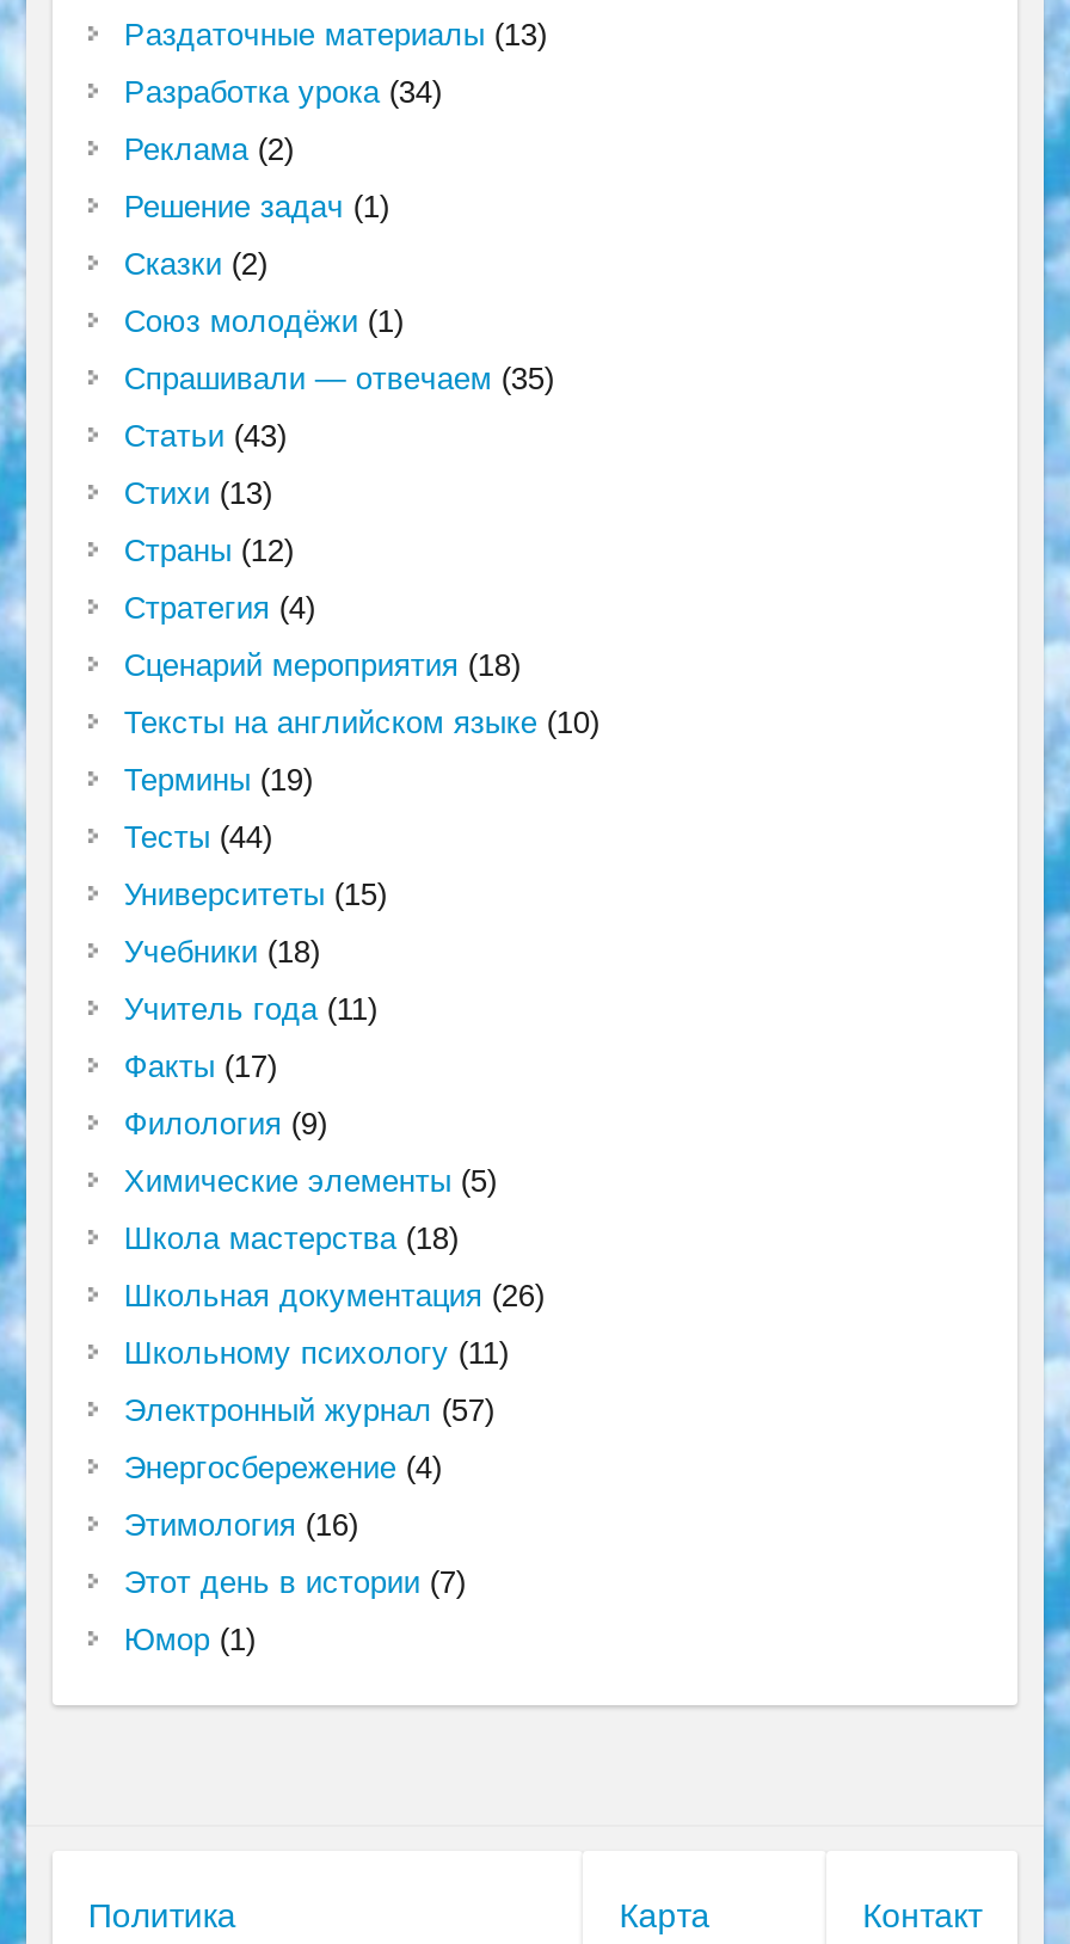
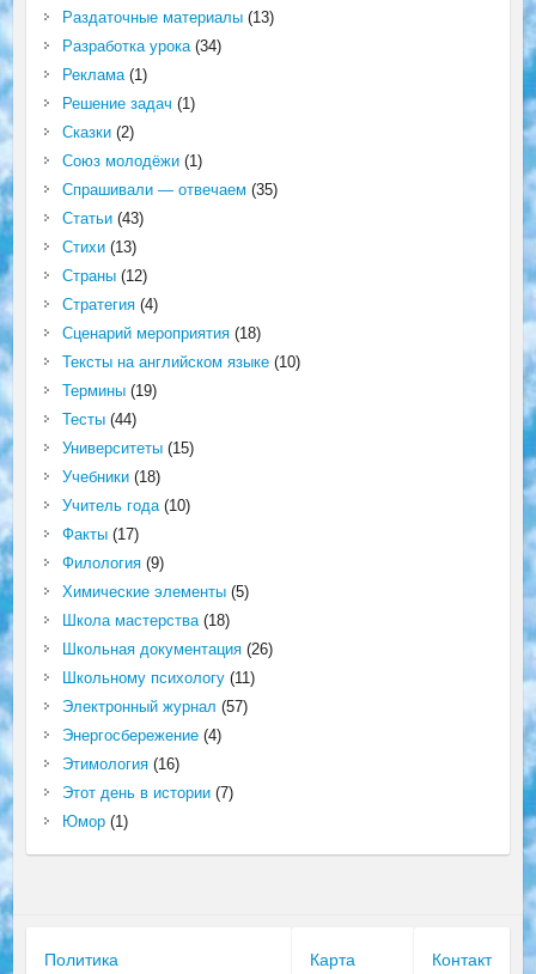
[124,131,293,167] Реклама (2) -> [62,66,147,84] Реклама (1)
[124,991,377,1027] Учитель года (11) -> [62,497,190,515] Учитель года (10)

